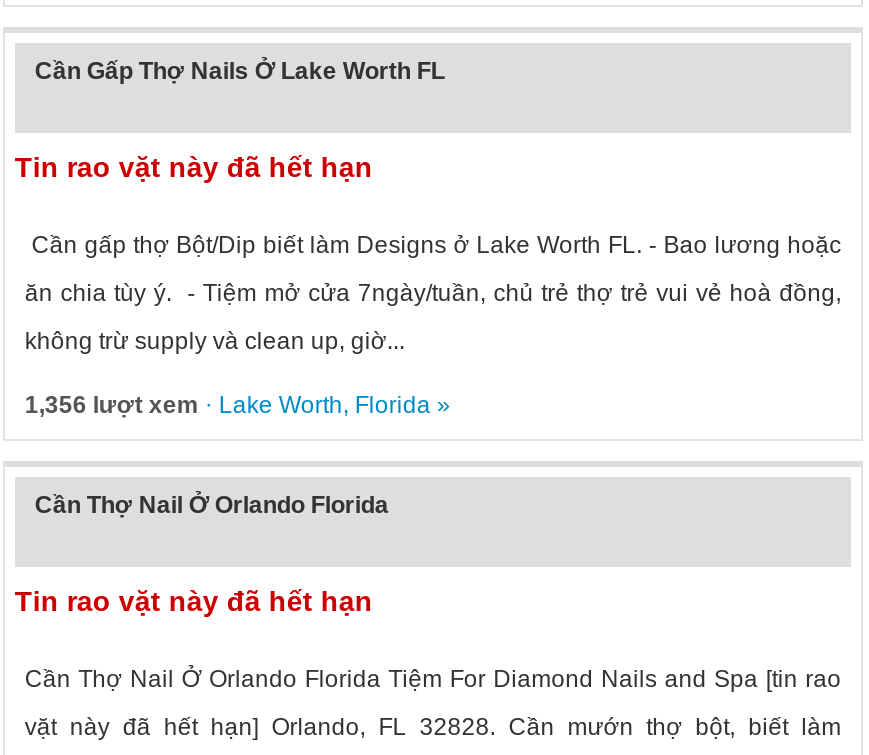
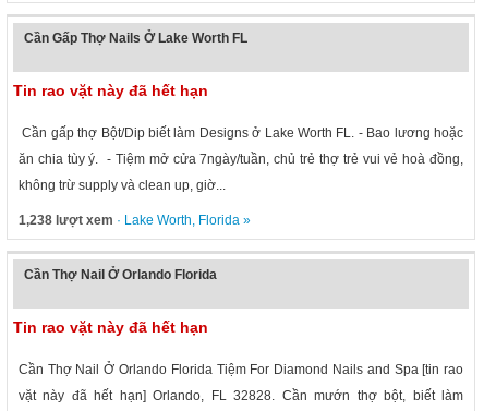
[25,391,451,419] 1,356 lượt xem · Lake Worth, Florida» -> [18,213,251,228] 1,238 lượt xem · Lake Worth, Florida»

